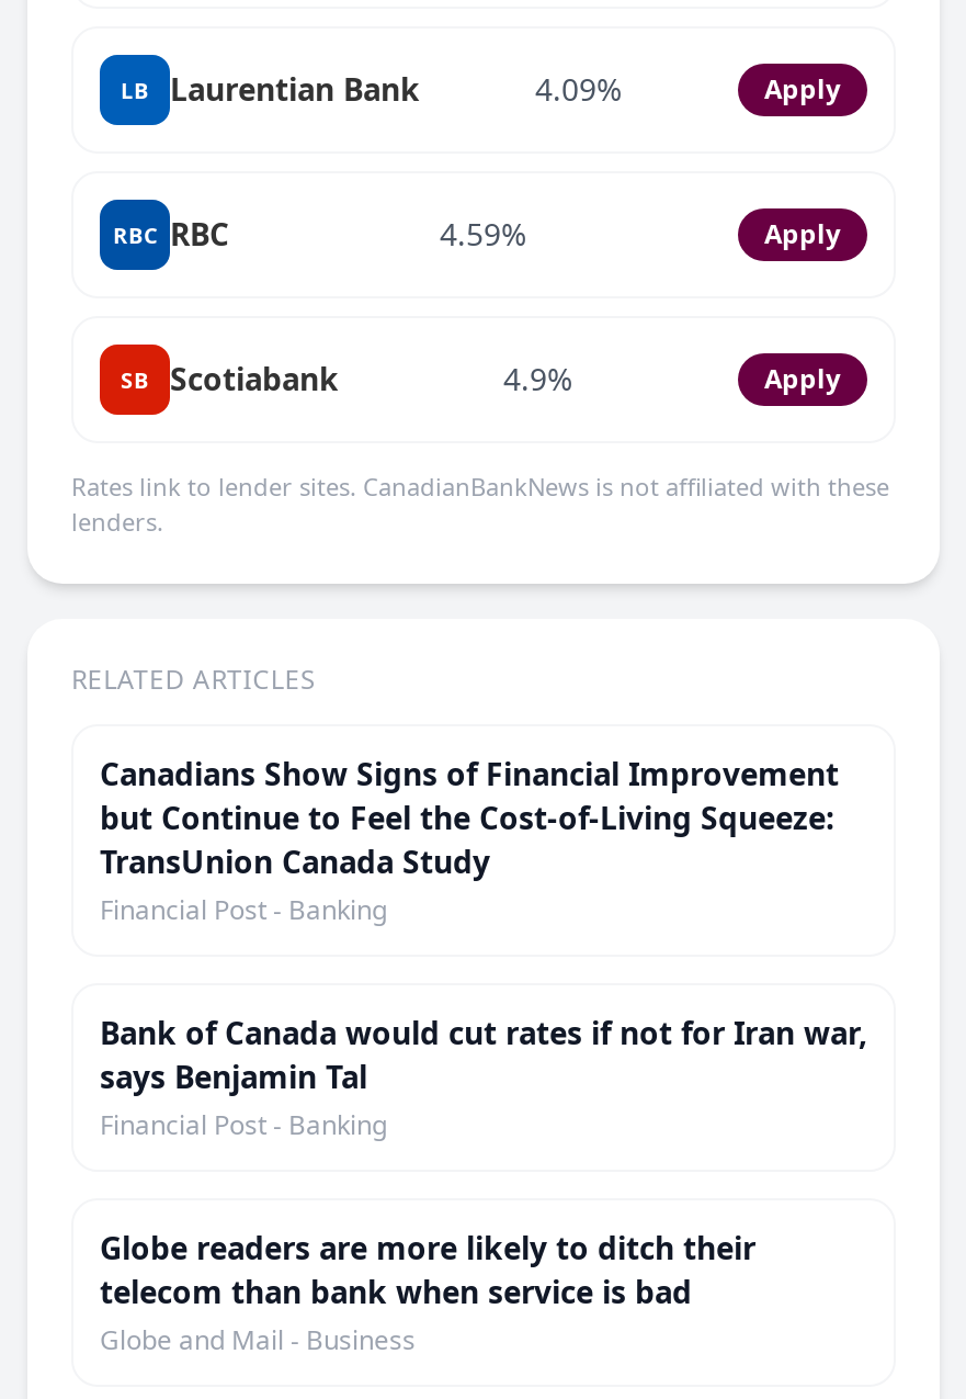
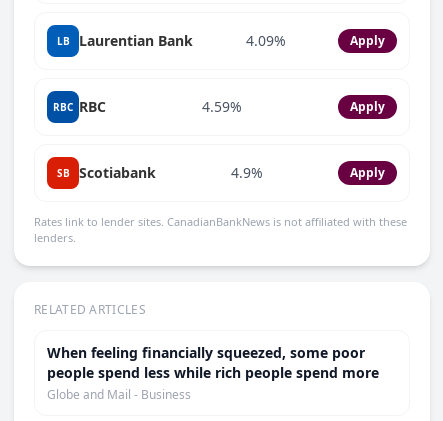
[100,753,867,1312] Canadians Show Signs of Financial Improvement | but Continue to Feel the Cost-of-Living Squeeze: | TransUnion Canada Study | Financial Post - Banking | Bank of Canada would cut rates if not for Iran war, | says Benjamin Tal | Financial Post - Banking | Globe readers are more likely to ditch their | telecom than bank when service is bad -> [47,343,379,382] When feeling financially squeezed, some poor | people spend less while rich people spend more

